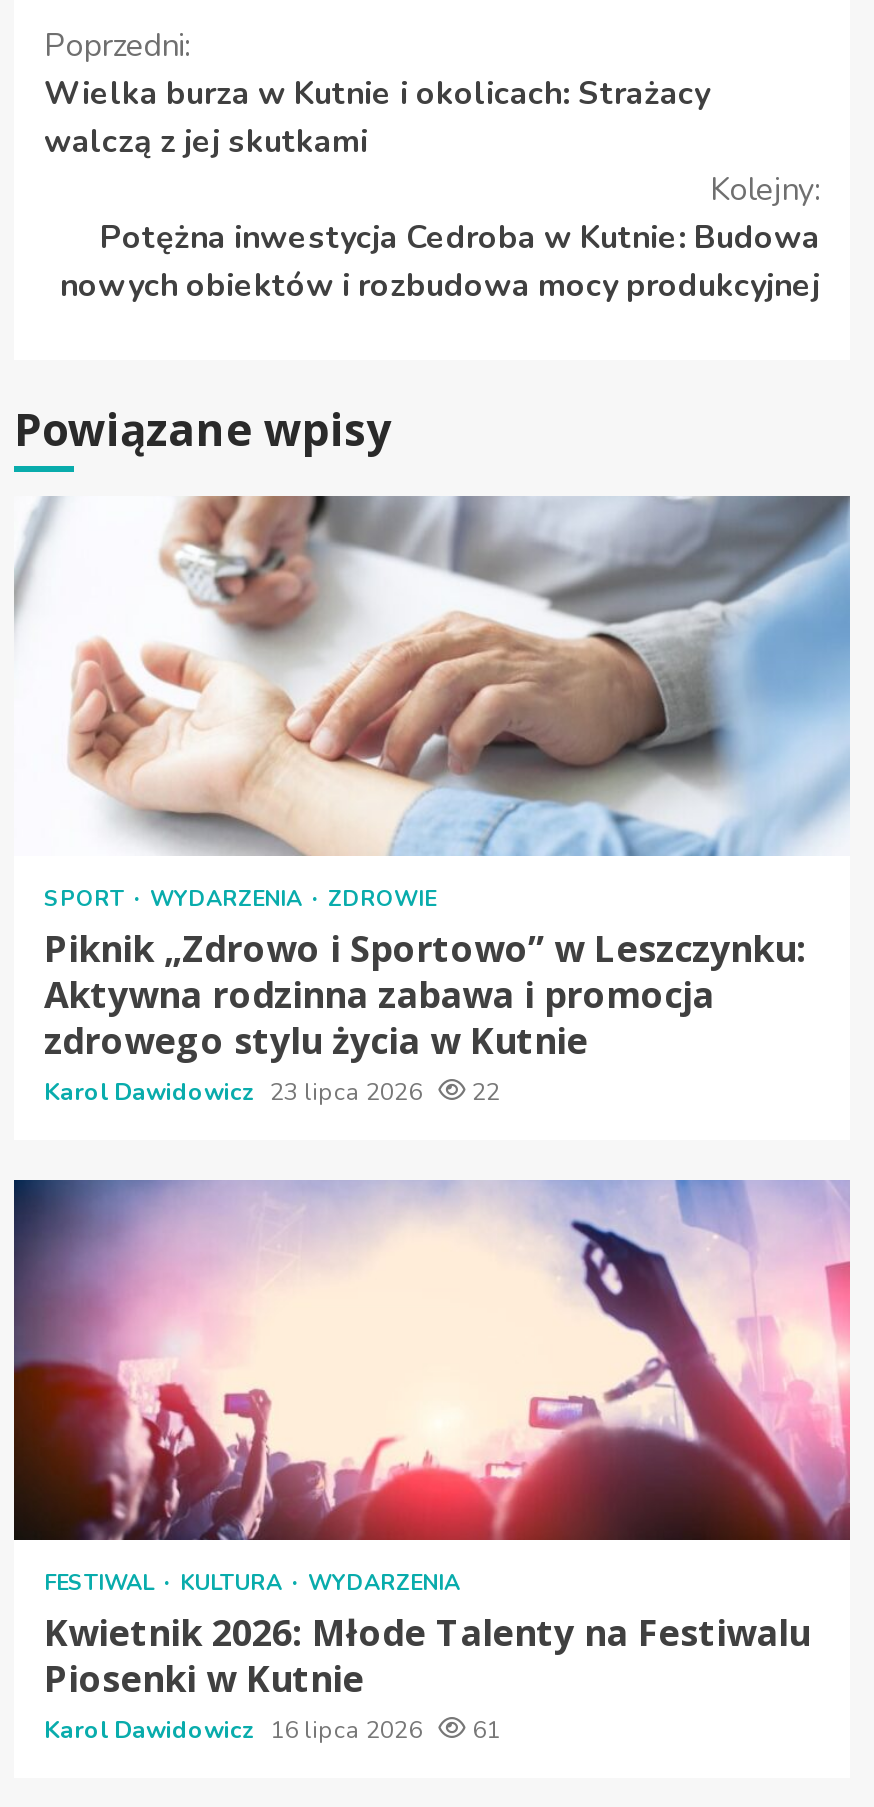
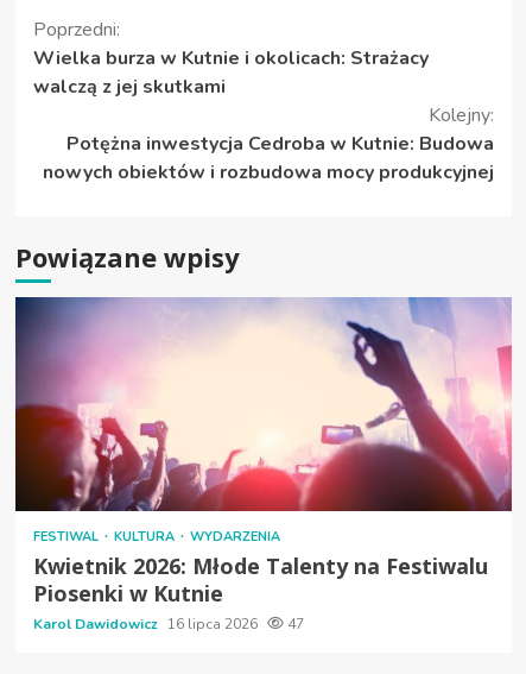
[14,494,852,1108] [image] | SPORT | WYDARZENIA | ZDROWIE | Piknik „Zdrowo i Sportowo” w Leszczynku: | Aktywna rodzinna zabawa i promocja | zdrowego stylu życia w Kutnie | Karol Dawidowicz 23 lipca 2026 | 22 -> none
[44,1714,500,1746] Karol Dawidowicz 16 lipca 2026 61 -> [33,615,304,634] Karol Dawidowicz 16 lipca 2026 47

